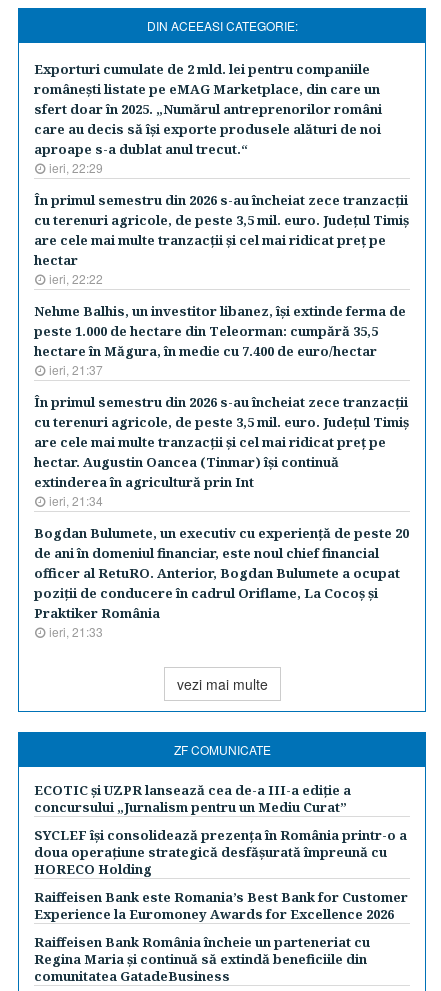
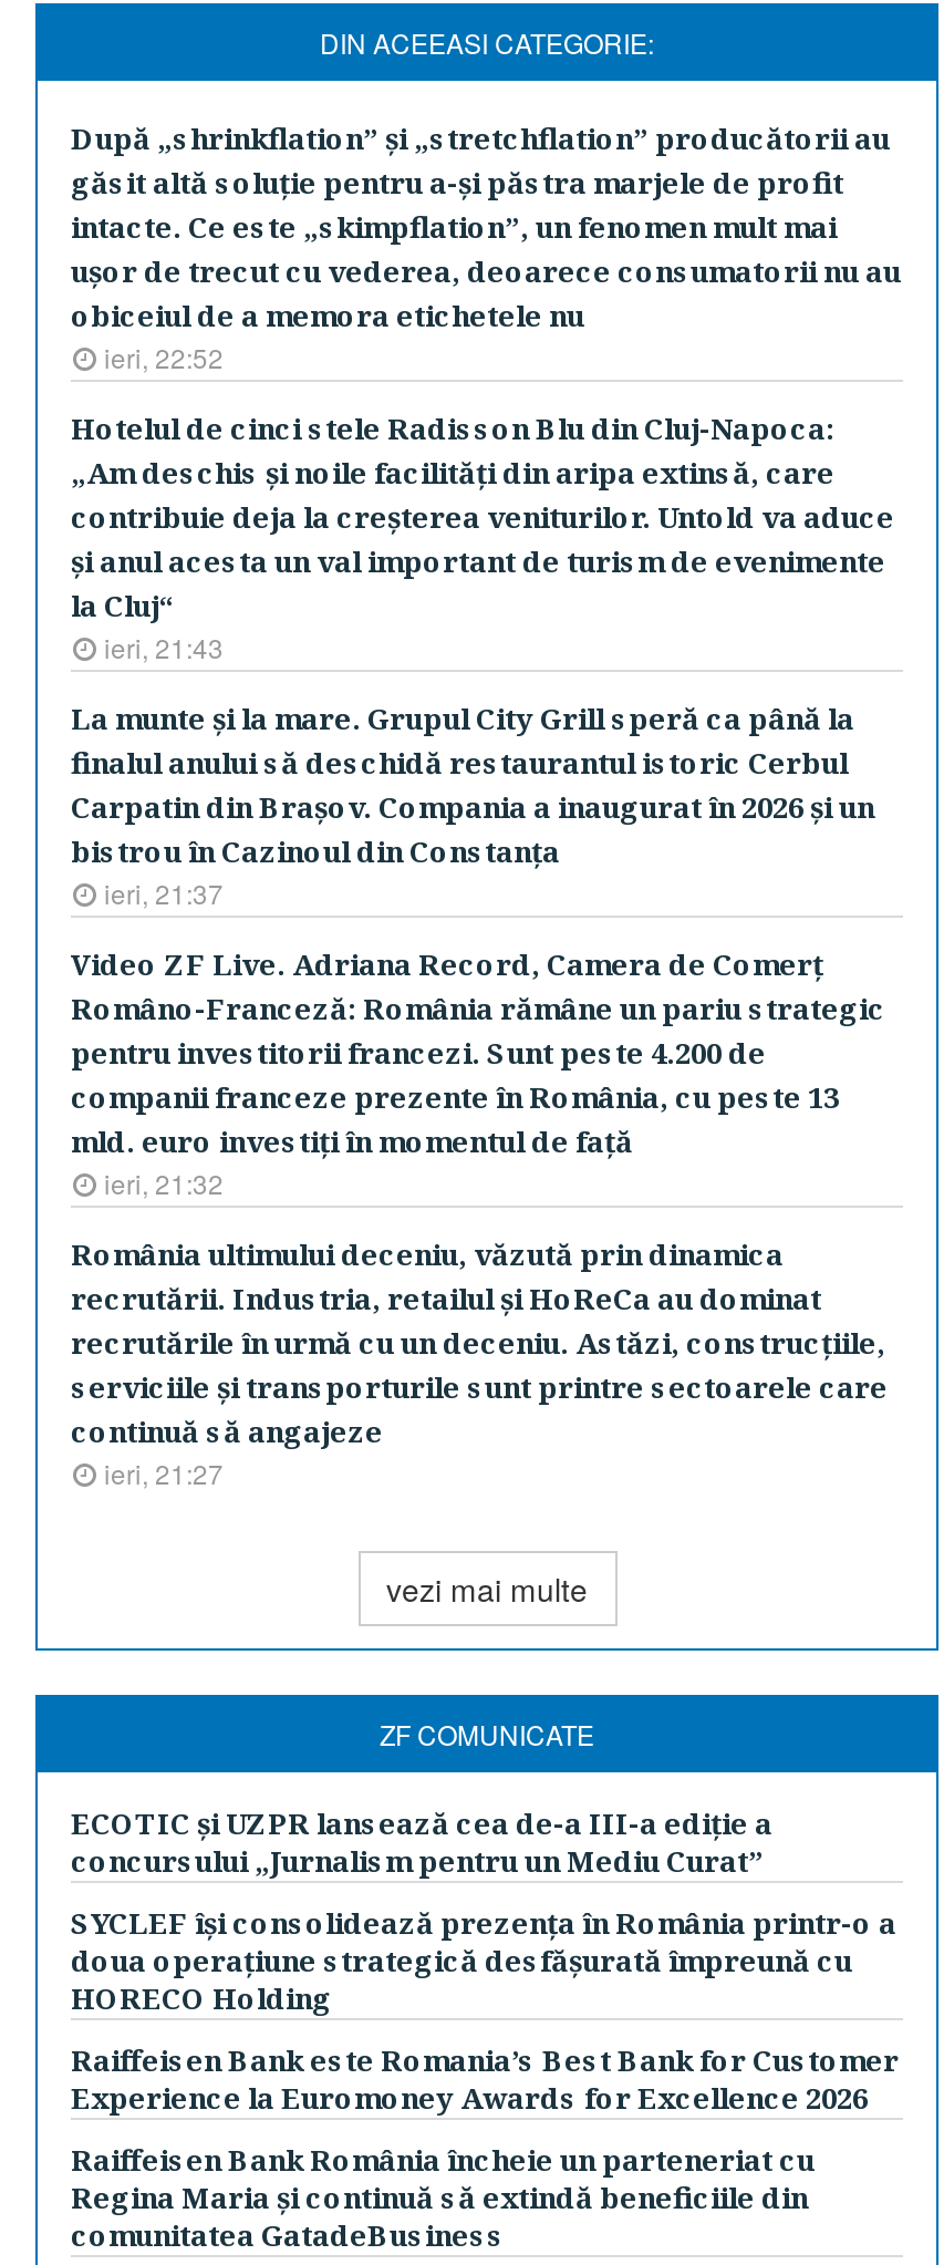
[34,60,382,176] Exporturi cumulate de 2 mld. lei pentru companiile | româneşti listate pe eMAG Marketplace, din care un | sfert doar în 2025. „Numărul antreprenorilor români | care au decis să îşi exporte produsele alături de noi | aproape s-a dublat anul trecut.“ | ieri, 22:29 -> [71,118,901,375] După „shrinkflation” şi „stretchflation” producătorii au | găsit altă soluţie pentru a-şi păstra marjele de profit | intacte. Ce este „skimpflation”, un fenomen mult mai | uşor de trecut cu vederea, deoarece consumatorii nu au | obiceiul de a memora etichetele nu | ieri, 22:52
[34,191,409,287] În primul semestru din 2026 s-au încheiat zece tranzacţii | cu terenuri agricole, de peste 3,5 mil. euro. Judeţul Timiş | are cele mai multe tranzacţii şi cel mai ridicat preţ pe | hectar | ieri, 22:22 -> [71,408,894,665] Hotelul de cinci stele Radisson Blu din Cluj-Napoca: | „Am deschis şi noile facilităţi din aripa extinsă, care | contribuie deja la creşterea veniturilor. Untold va aduce | şi anul acesta un val important de turism de evenimente | la Cluj“ | ieri, 21:43
[34,302,406,360] Nehme Balhis, un investitor libanez, îşi extinde ferma de | peste 1.000 de hectare din Teleorman: cumpără 35,5 | hectare în Măgura, în medie cu 7.400 de euro/hectar -> [71,699,874,871] La munte şi la mare. Grupul City Grill speră ca până la | finalul anului să deschidă restaurantul istoric Cerbul | Carpatin din Braşov. Compania a inaugurat în 2026 şi un | bistrou în Cazinoul din Constanţa
[34,393,409,509] În primul semestru din 2026 s-au încheiat zece tranzacţii | cu terenuri agricole, de peste 3,5 mil. euro. Judeţul Timiş | are cele mai multe tranzacţii şi cel mai ridicat preţ pe | hectar. Augustin Oancea (Tinmar) îşi continuă | extinderea în agricultură prin Int | ieri, 21:34 -> [71,944,885,1201] Video ZF Live. Adriana Record, Camera de Comerţ | Româno-Franceză: România rămâne un pariu strategic | pentru investitorii francezi. Sunt peste 4.200 de | companii franceze prezente în România, cu peste 13 | mld. euro investiţi în momentul de faţă | ieri, 21:32
[34,524,409,640] Bogdan Bulumete, un executiv cu experienţă de peste 20 | de ani în domeniul financiar, este noul chief financial | officer al RetuRO. Anterior, Bogdan Bulumete a ocupat | poziţii de conducere în cadrul Oriflame, La Cocoş şi | Praktiker România | ieri, 21:33 -> [71,1234,888,1491] România ultimului deceniu, văzută prin dinamica | recrutării. Industria, retailul şi HoReCa au dominat | recrutările în urmă cu un deceniu. Astăzi, construcţiile, | serviciile şi transporturile sunt printre sectoarele care | continuă să angajeze | ieri, 21:27

